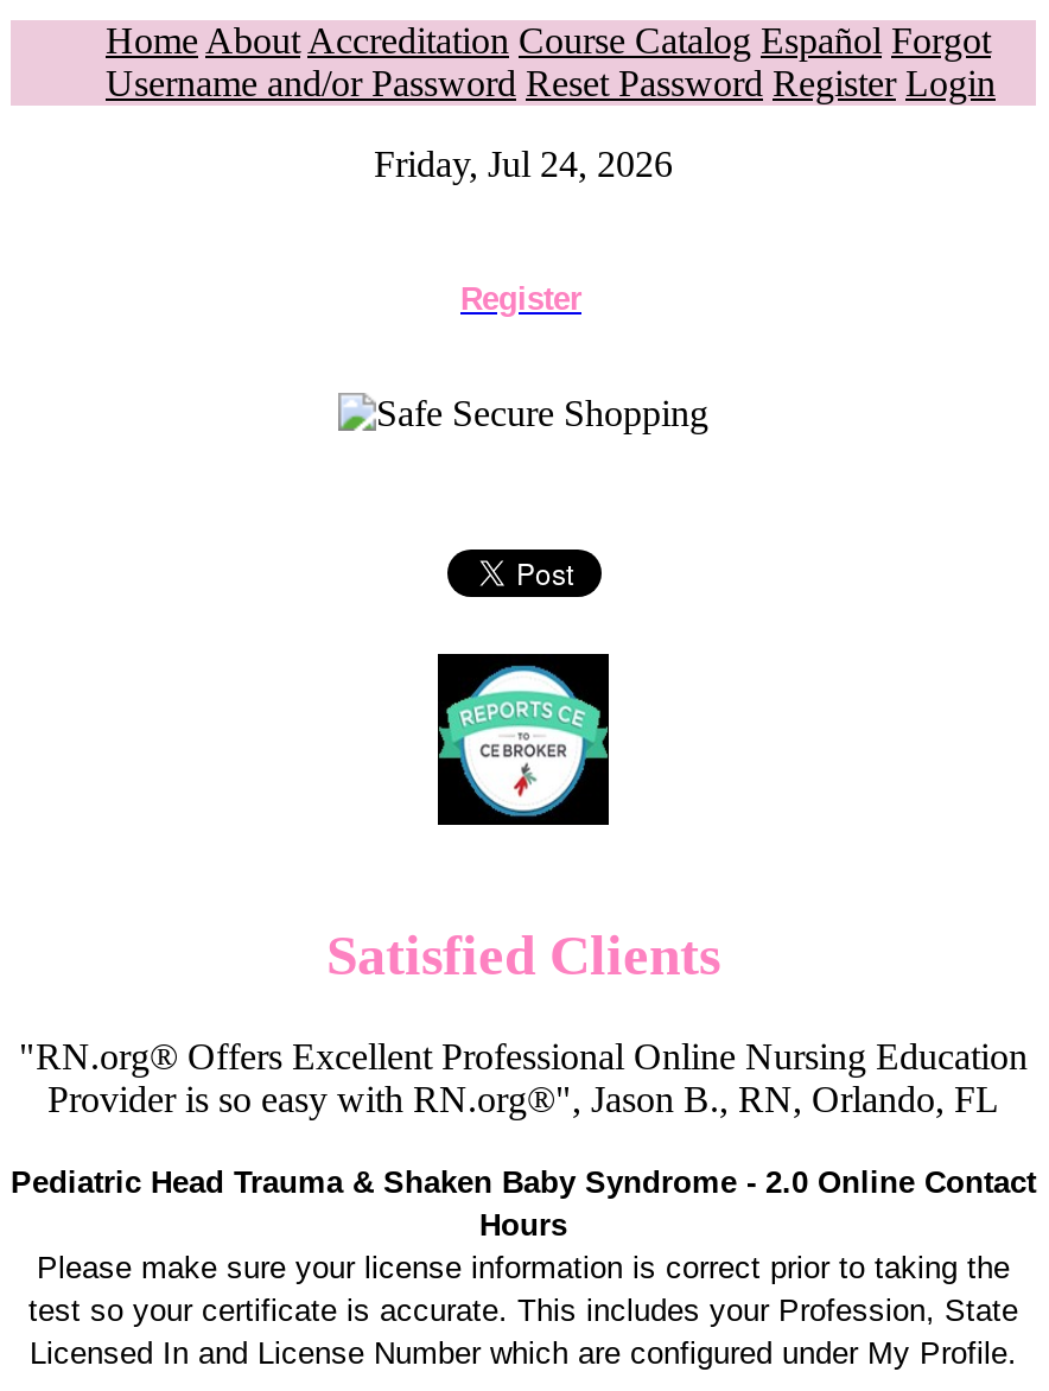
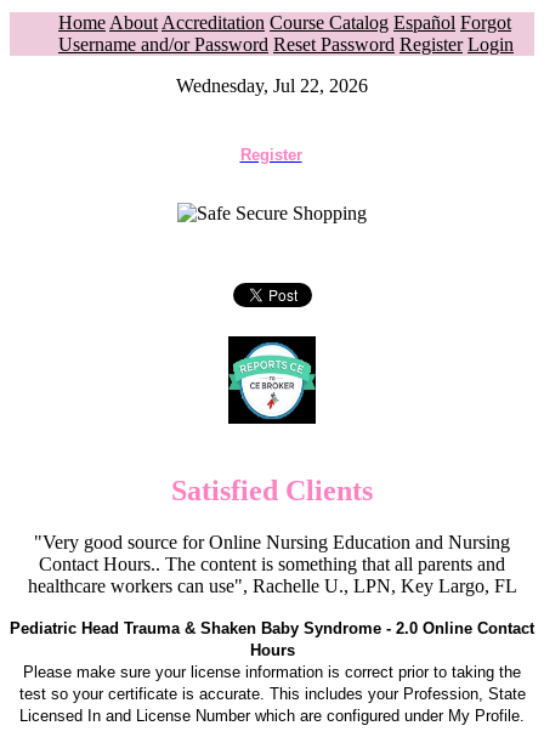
[374,144,673,184] Friday, Jul 24, 2026 -> [176,75,368,96] Wednesday, Jul 22, 2026
[19,1036,1028,1119] "RN.org® Offers Excellent Professional Online Nursing Education | Provider is so easy with RN.org®", Jason B., RN, Orlando, FL -> [27,532,517,596] "Very good source for Online Nursing Education and Nursing | Contact Hours.. The content is something that all parents and | healthcare workers can use", Rachelle U., LPN, Key Largo, FL

